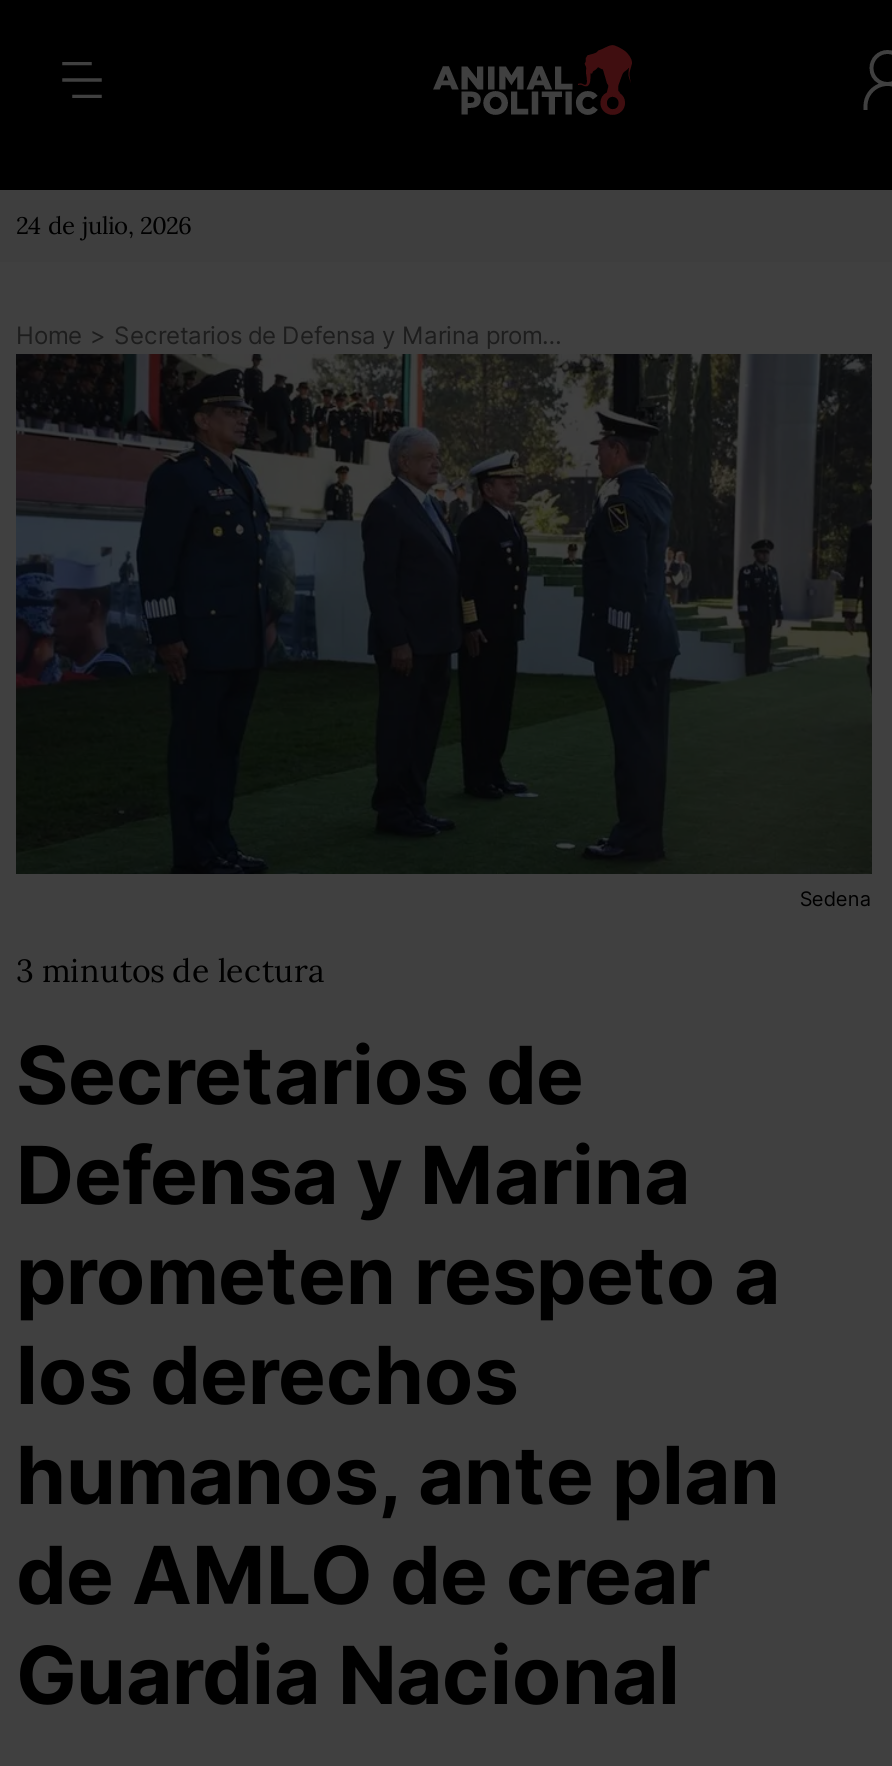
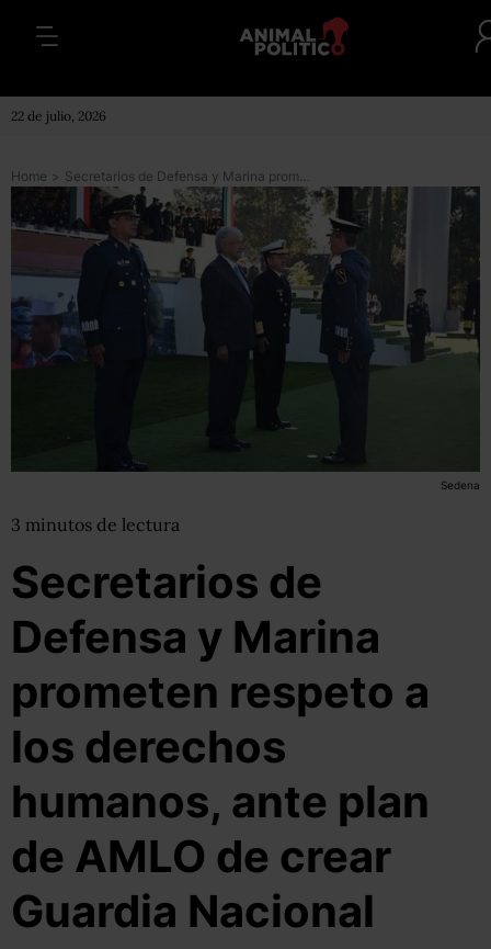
[16,210,192,240] 24 de julio, 2026 -> [11,108,106,124] 22 de julio, 2026

